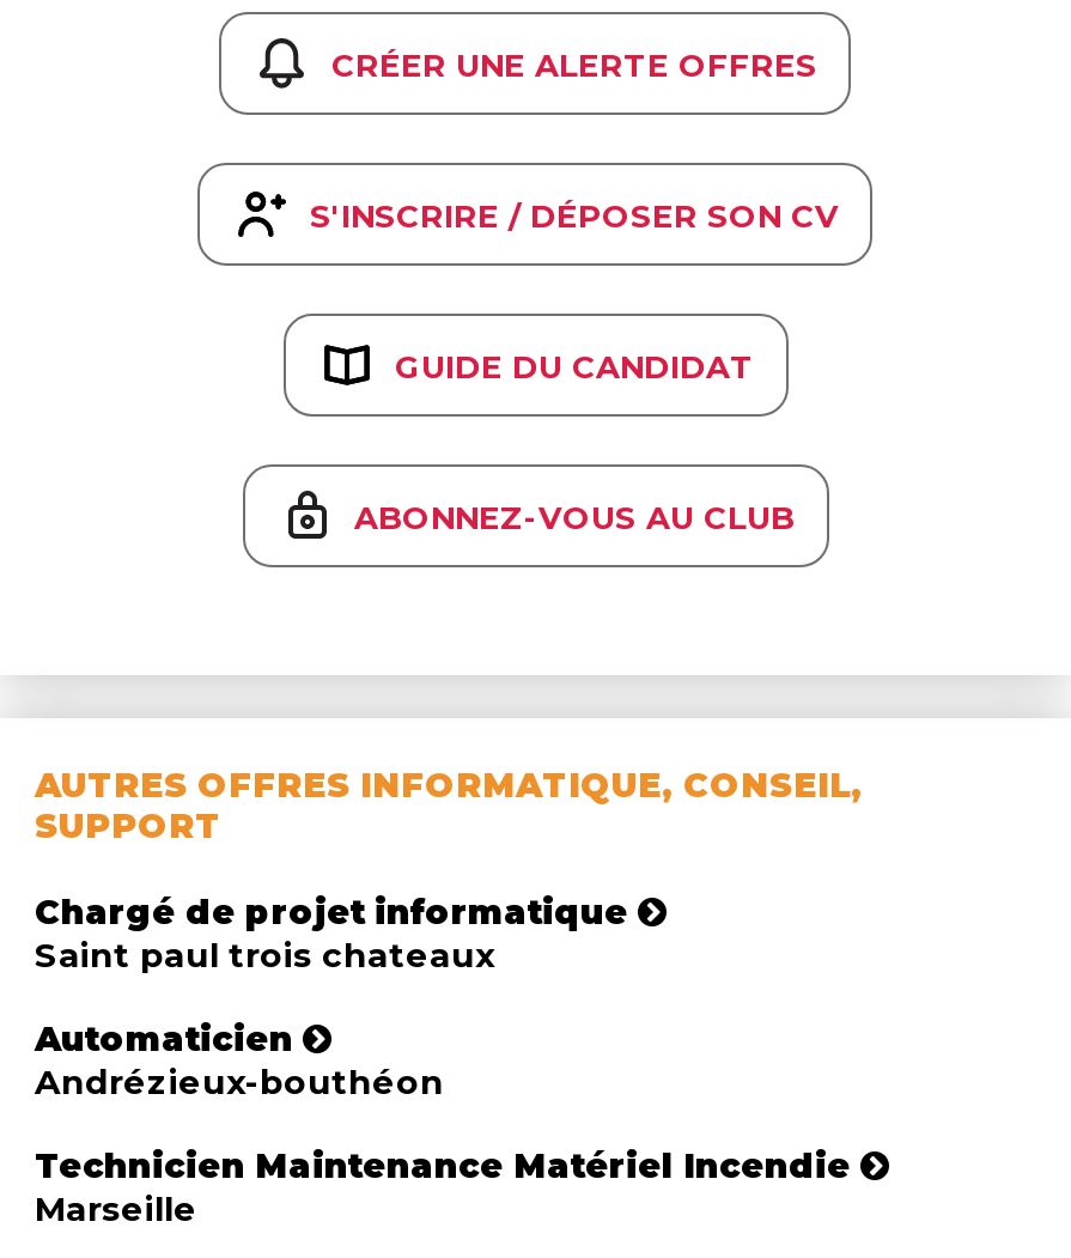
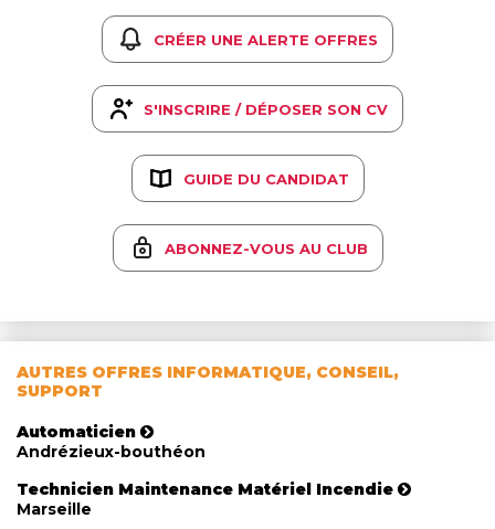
[35,892,628,978] Chargé de projet informatique | Saint paul trois chateaux -> none

